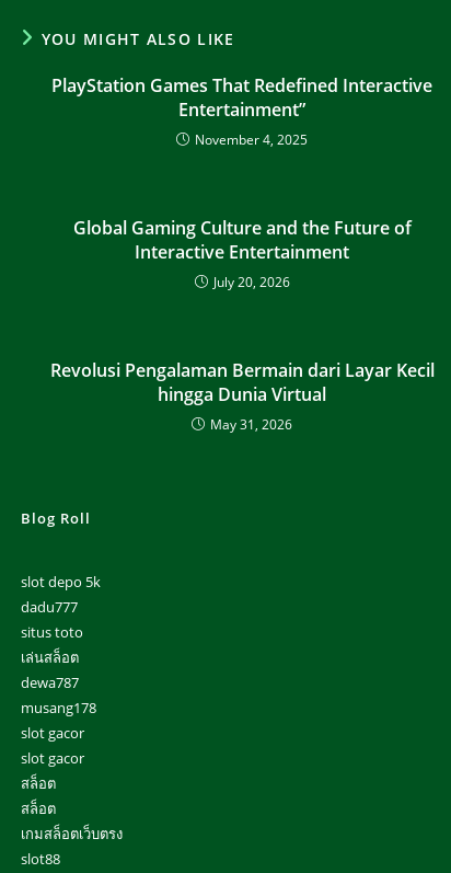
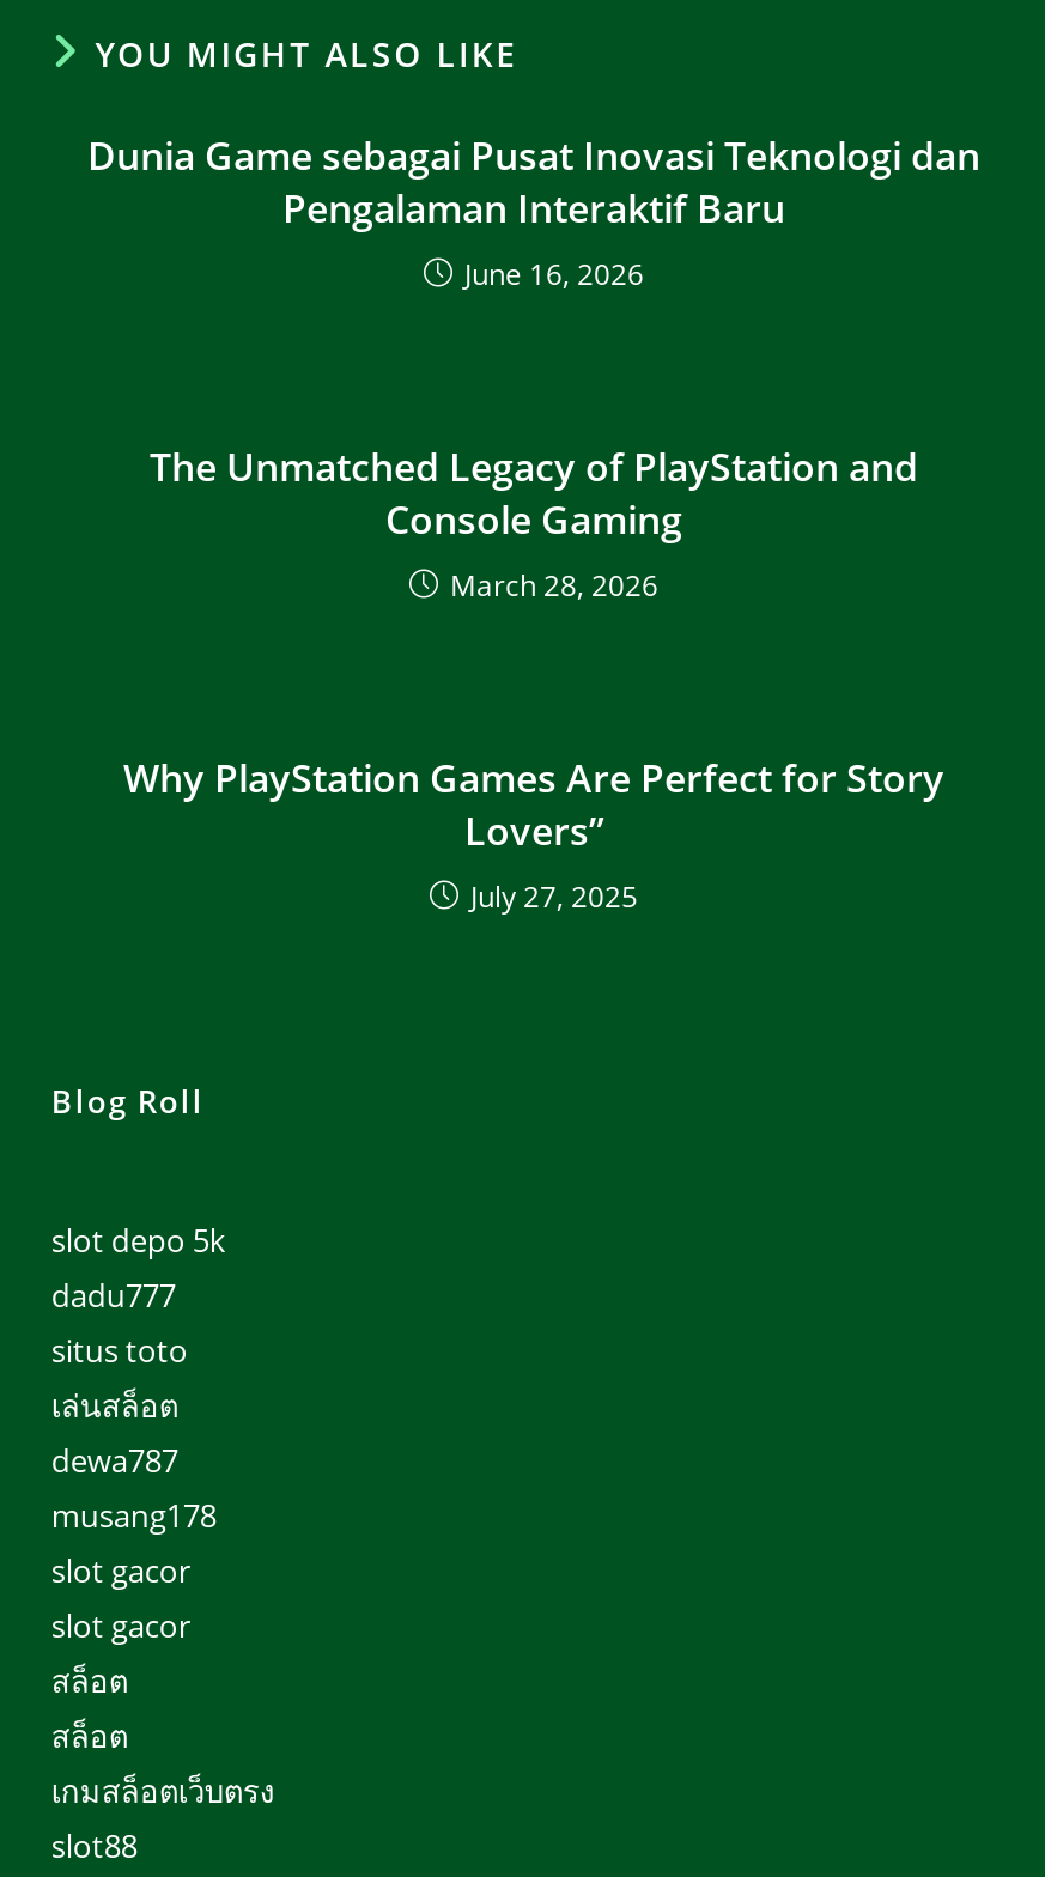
[51,73,432,149] PlayStation Games That Redefined Interactive | Entertainment” | November 4, 2025 -> [87,129,980,294] Dunia Game sebagai Pusat Inovasi Teknologi dan | Pengalaman Interaktif Baru | June 16, 2026
[73,216,411,291] Global Gaming Culture and the Future of | Interactive Entertainment | July 20, 2026 -> [150,440,918,605] The Unmatched Legacy of PlayStation and | Console Gaming | March 28, 2026
[50,358,434,434] Revolusi Pengalaman Bermain dari Layar Kecil | hingga Dunia Virtual | May 31, 2026 -> [123,752,944,917] Why PlayStation Games Are Perfect for Story | Lovers” | July 27, 2025

